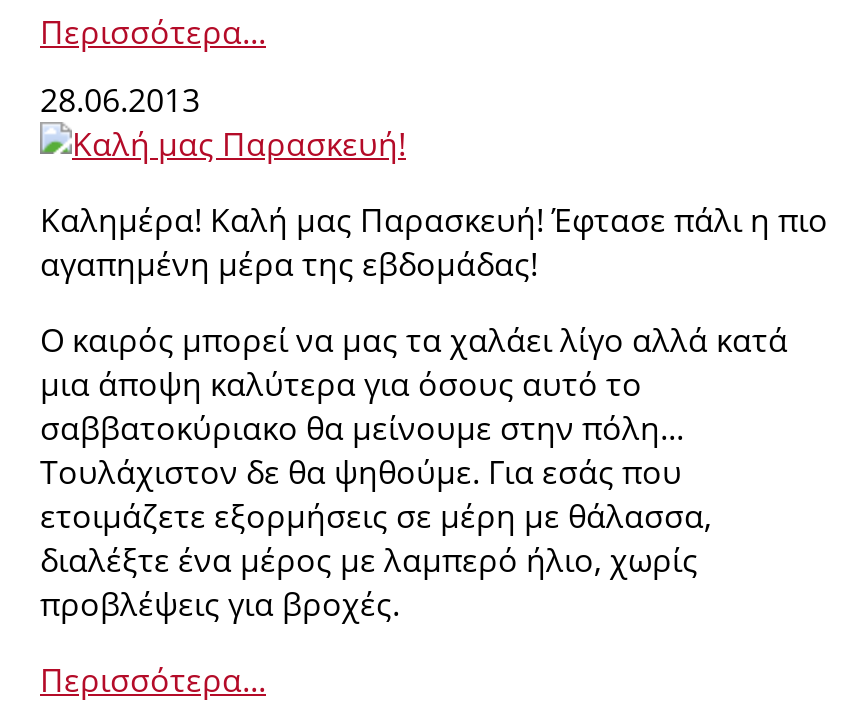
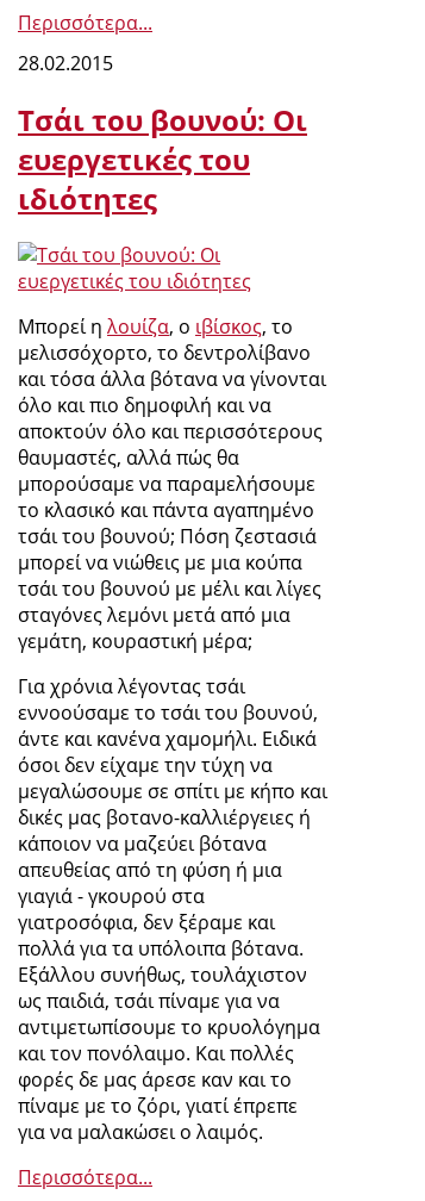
[40,78,828,626] 28.06.2013 | Καλημέρα! Καλή μας Παρασκευή! Έφτασε πάλι η πιο | αγαπημένη μέρα της εβδομάδας! | Ο καιρός μπορεί να μας τα χαλάει λίγο αλλά κατά | μια άποψη καλύτερα για όσους αυτό το | σαββατοκύριακο θα μείνουμε στην πόλη... | Τουλάχιστον δε θα ψηθούμε. Για εσάς που | ετοιμάζετε εξορμήσεις σε μέρη με θάλασσα, | διαλέξτε ένα μέρος με λαμπερό ήλιο, χωρίς | προβλέψεις για βροχές. -> [18,50,327,1145] 28.02.2015 | Τσάι του βουνού: Οι | ευεργετικές του | ιδιότητες | Μπορεί η λουίζα, ο ιβίσκος, το | μελισσόχορτο, το δεντρολίβανο | και τόσα άλλα βότανα να γίνονται | όλο και πιο δημοφιλή και να | αποκτούν όλο και περισσότερους | θαυμαστές, αλλά πώς θα | μπορούσαμε να παραμελήσουμε | το κλασικό και πάντα αγαπημένο | τσάι του βουνού; Πόση ζεστασιά | μπορεί να νιώθεις με μια κούπα | τσάι του βουνού με μέλι και λίγες | σταγόνες λεμόνι μετά από μια | γεμάτη, κουραστική μέρα; | Για χρόνια λέγοντας τσάι | εννοούσαμε το τσάι του βουνού, | άντε και κανένα χαμομήλι. Ειδικά | όσοι δεν είχαμε την τύχη να | μεγαλώσουμε σε σπίτι με κήπο και | δικές μας βοτανο-καλλιέργειες ή | κάποιον να μαζεύει βότανα | απευθείας από τη φύση ή μια | γιαγιά - γκουρού στα | γιατροσόφια, δεν ξέραμε και | πολλά για τα υπόλοιπα βότανα. | Εξάλλου συνήθως, τουλάχιστον | ως παιδιά, τσάι πίναμε για να | αντιμετωπίσουμε το κρυολόγημα | και τον πονόλαιμο. Και πολλές | φορές δε μας άρεσε καν και το | πίναμε με το ζόρι, γιατί έπρεπε | για να μαλακώσει ο λαιμός.

